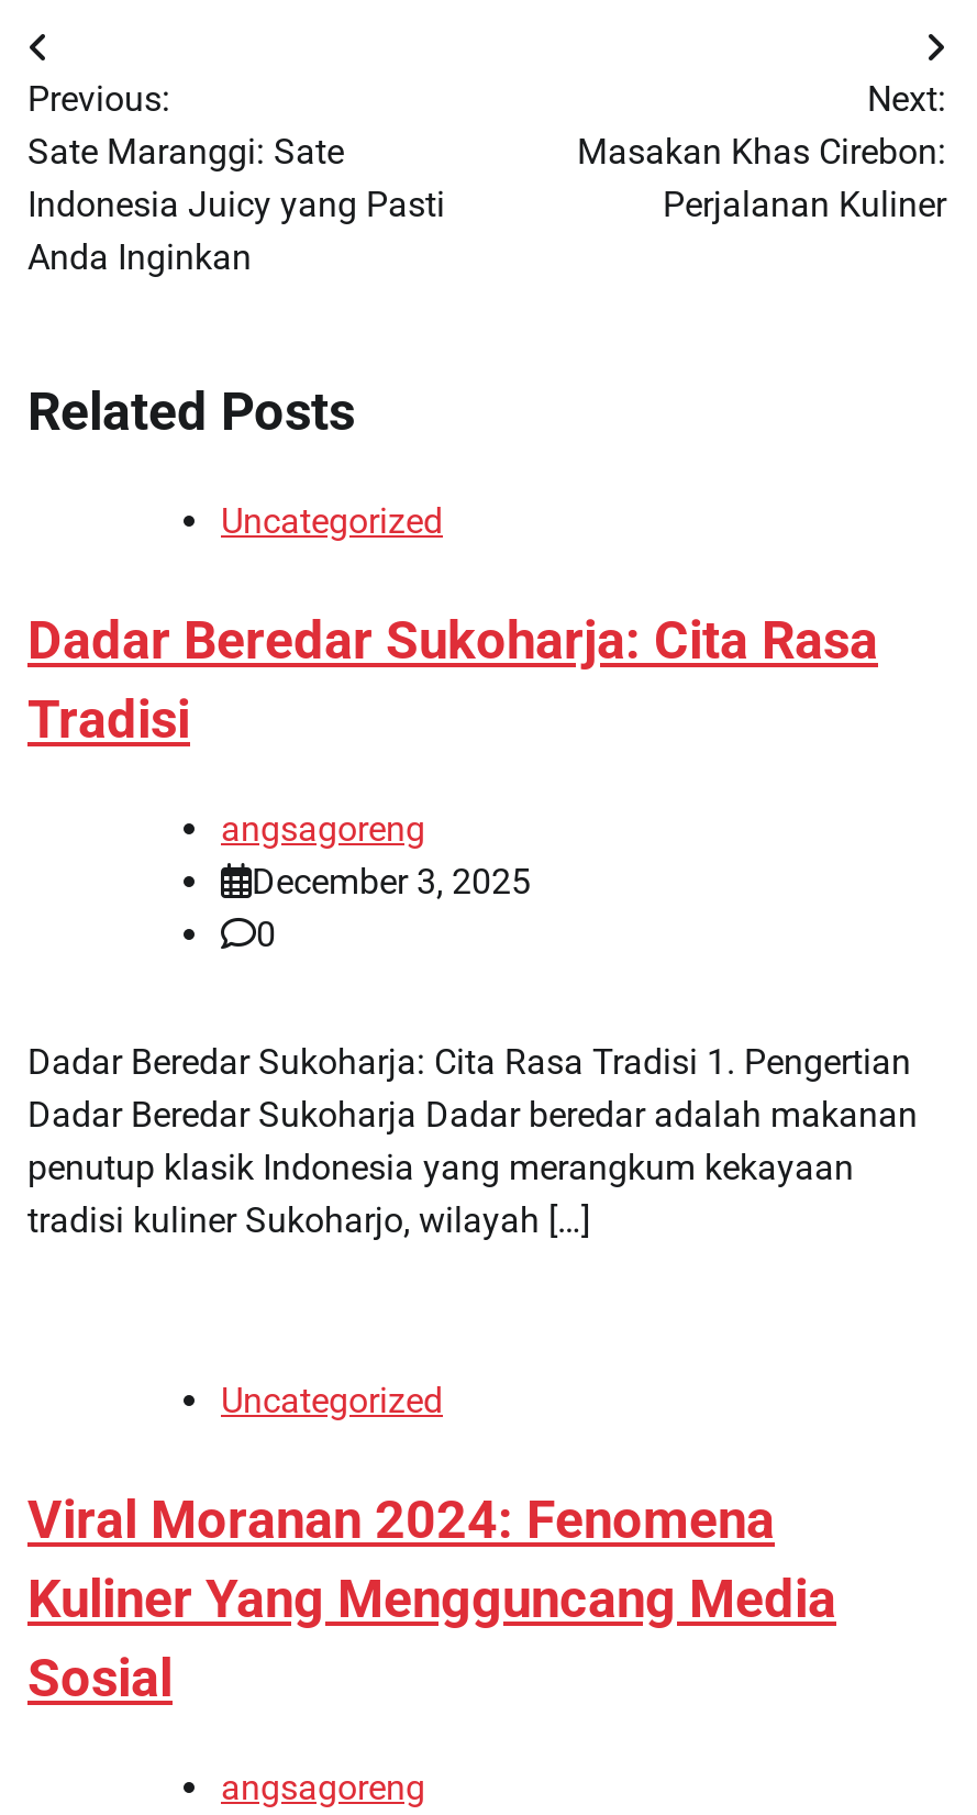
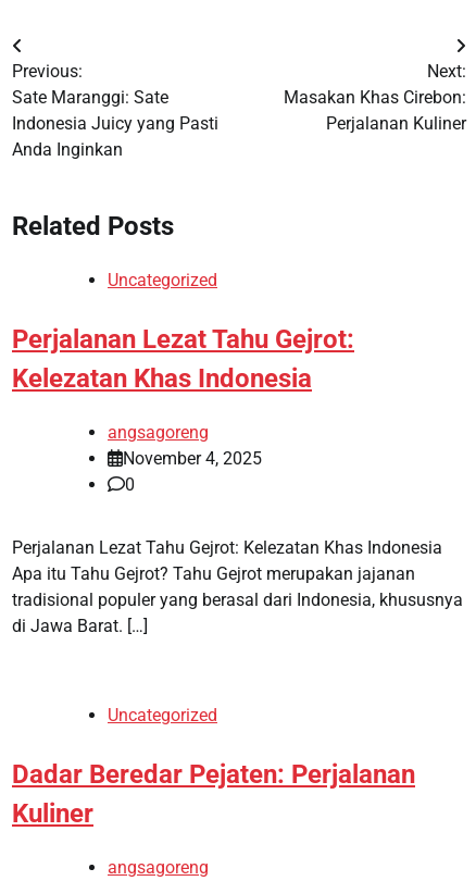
[27,611,878,751] Dadar Beredar Sukoharja: Cita Rasa | Tradisi -> [12,324,354,394] Perjalanan Lezat Tahu Gejrot: | Kelezatan Khas Indonesia
[252,861,531,903] December 3, 2025 -> [123,448,262,469] November 4, 2025
[27,1042,918,1242] Dadar Beredar Sukoharja: Cita Rasa Tradisi 1. Pengertian | Dadar Beredar Sukoharja Dadar beredar adalah makanan | penutup klasik Indonesia yang merangkum kekayaan | tradisi kuliner Sukoharjo, wilayah […] -> [12,538,463,636] Perjalanan Lezat Tahu Gejrot: Kelezatan Khas Indonesia | Apa itu Tahu Gejrot? Tahu Gejrot merupakan jajanan | tradisional populer yang berasal dari Indonesia, khususnya | di Jawa Barat. […]
[27,1490,836,1710] Viral Moranan 2024: Fenomena | Kuliner Yang Mengguncang Media | Sosial -> [12,759,415,829] Dadar Beredar Pejaten: Perjalanan | Kuliner

